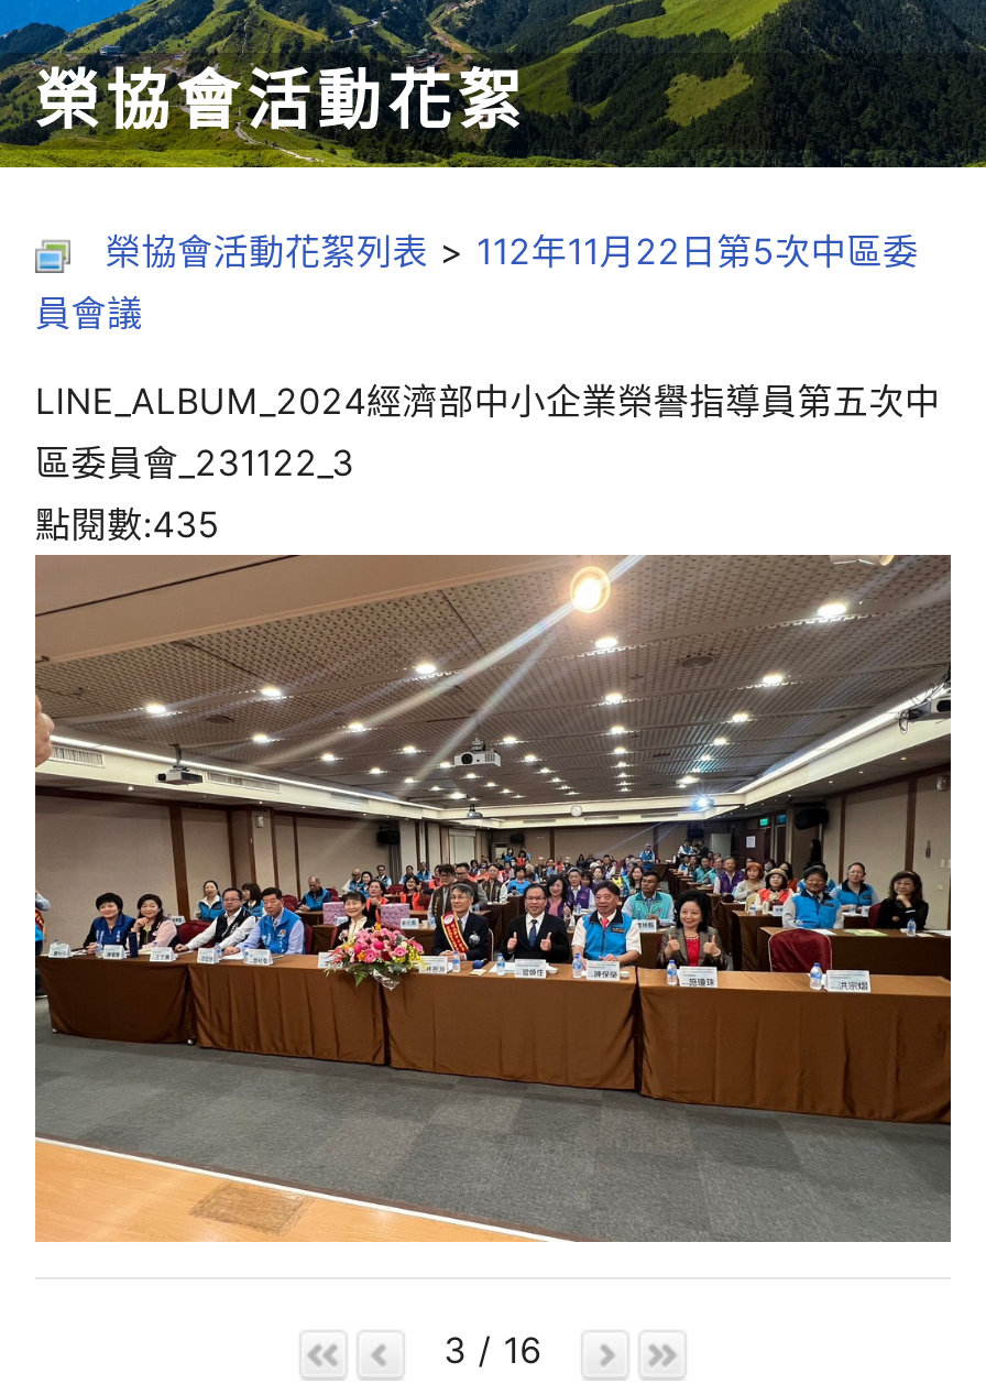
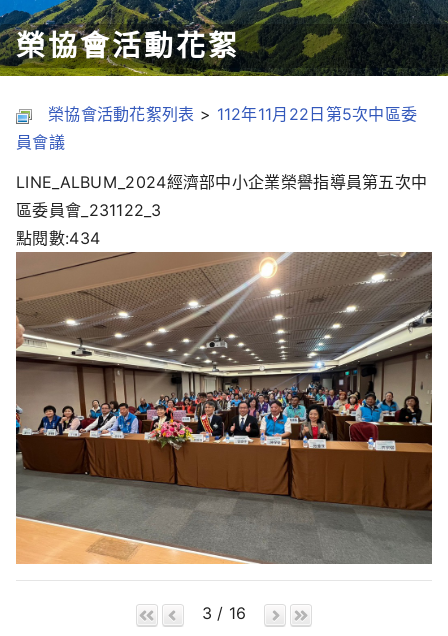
[35,502,220,546] 點閱數:435 -> [16,228,100,248] 點閱數:434

